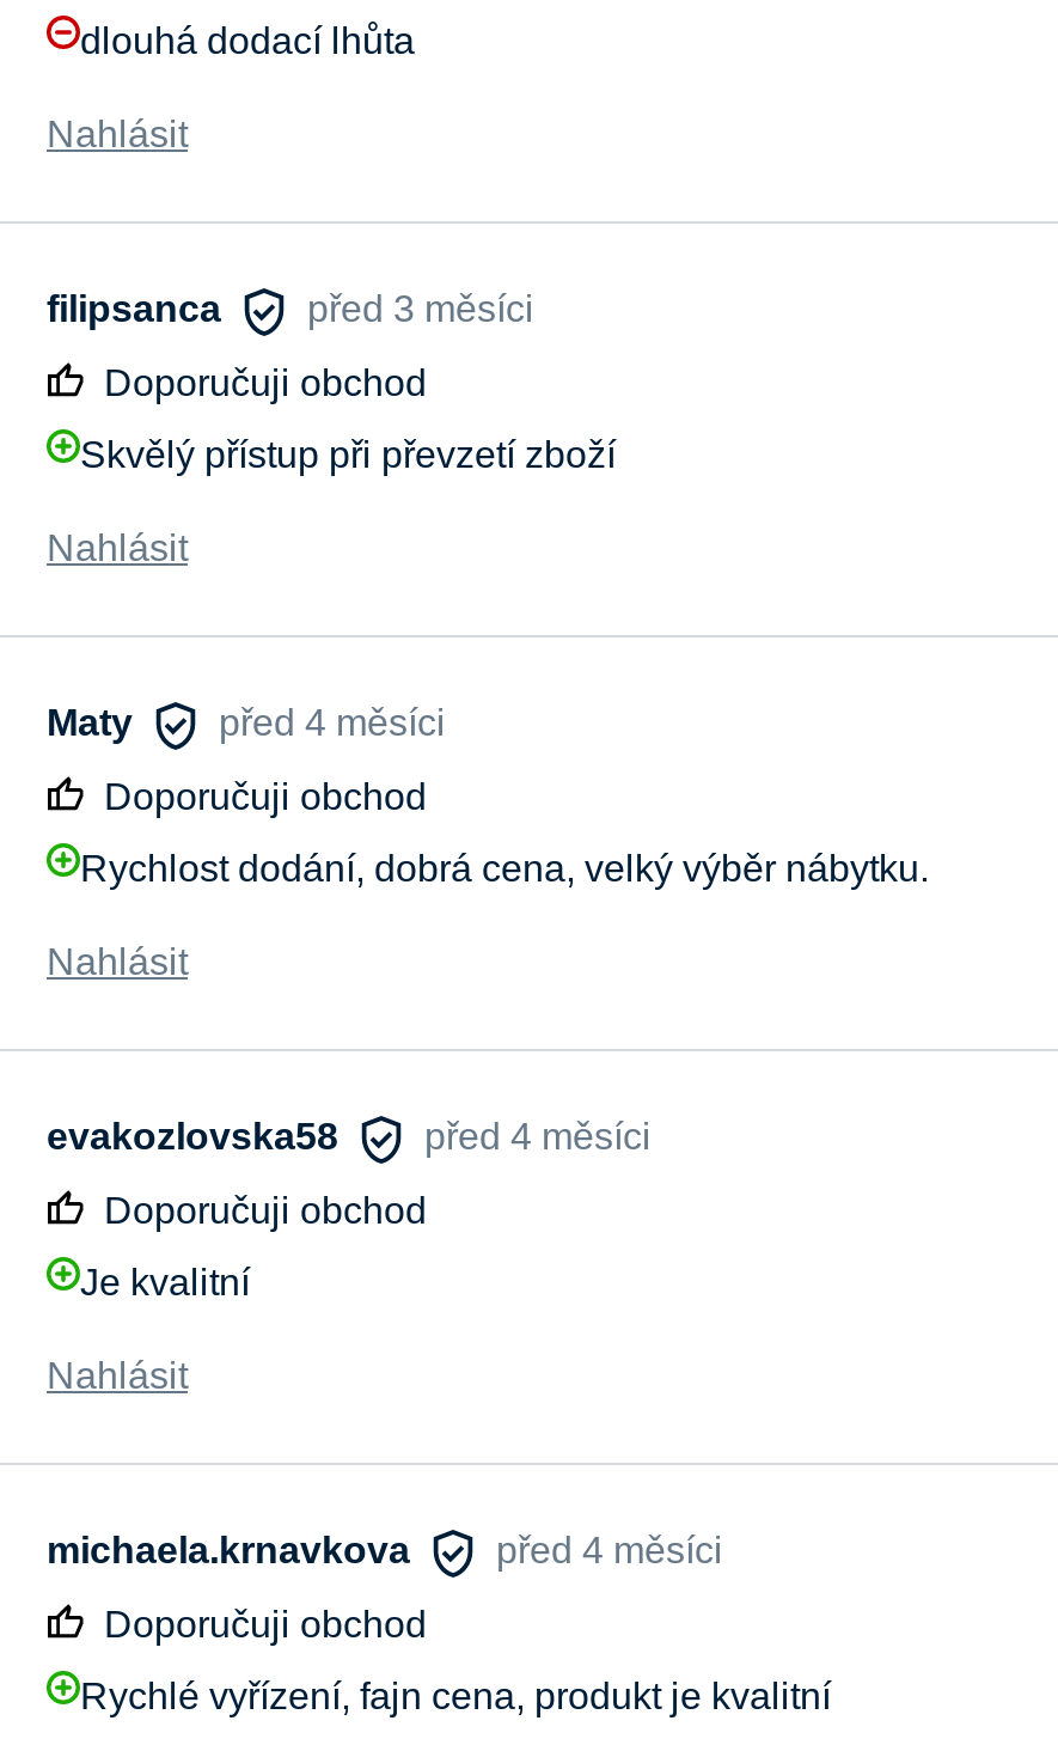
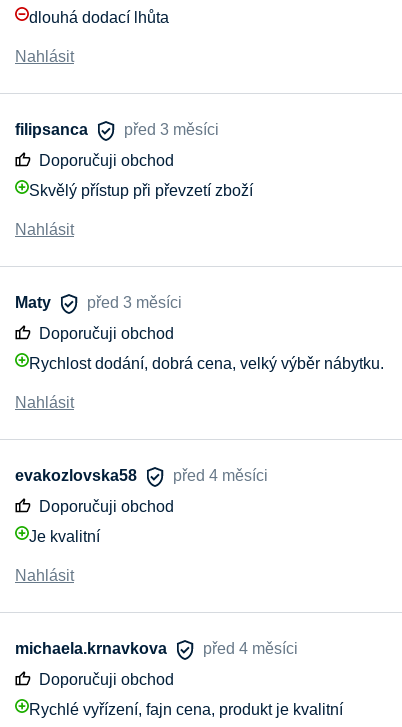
[219,702,446,743] před 4 měsíci -> [87,294,182,311] před 3 měsíci

